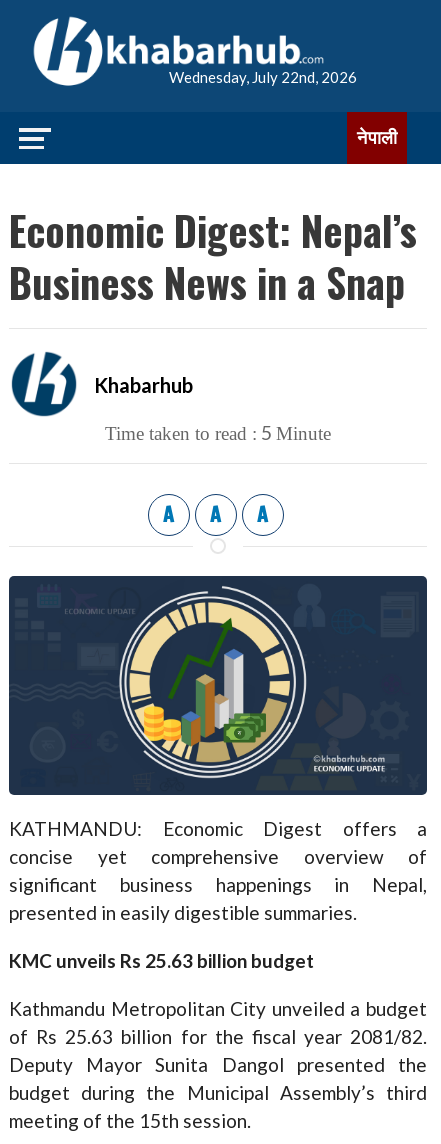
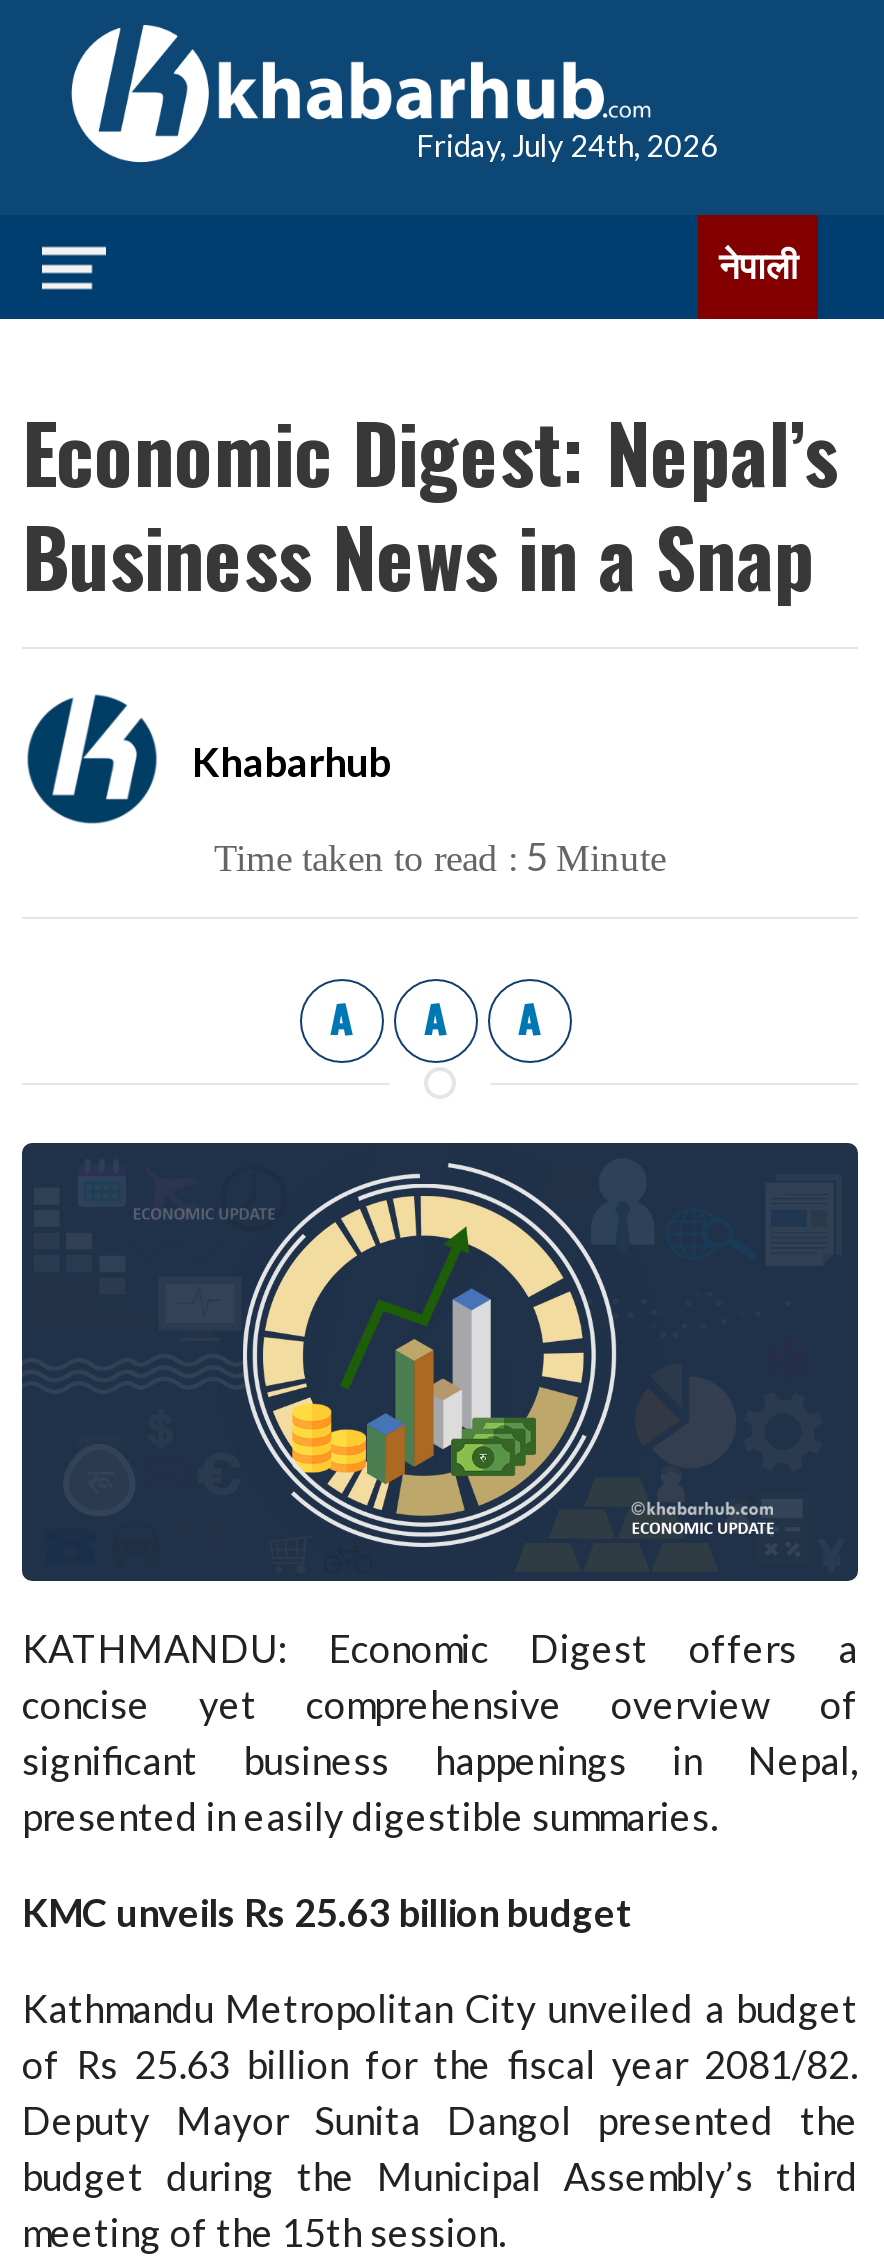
[169,68,357,86] Wednesday, July 22nd, 2026 -> [416,127,718,163] Friday, July 24th, 2026

